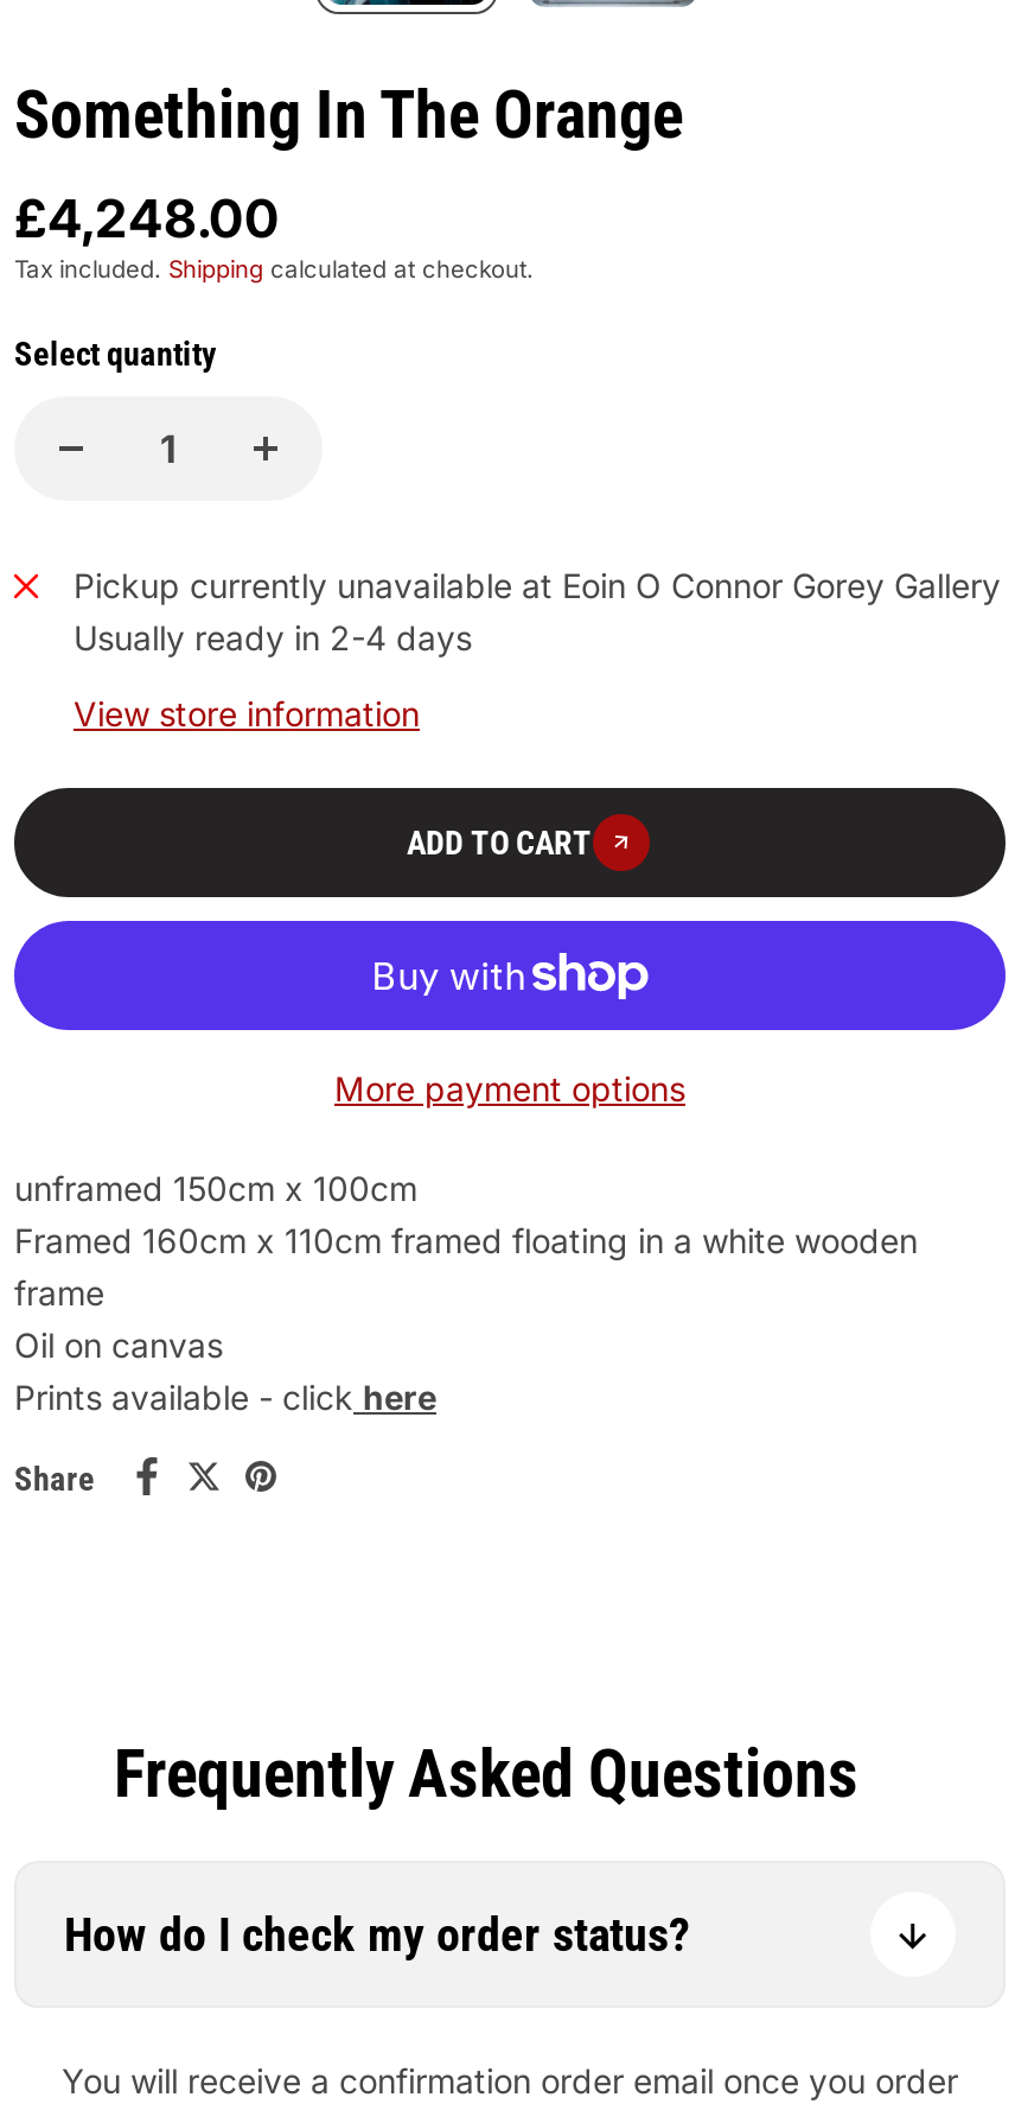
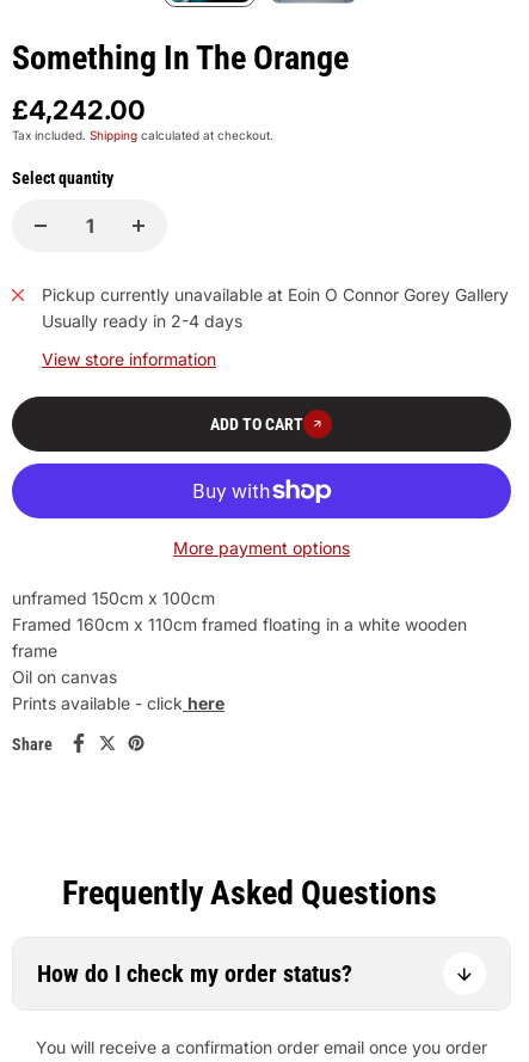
[14,187,280,249] £4,248.00 -> [12,94,146,125] £4,242.00

